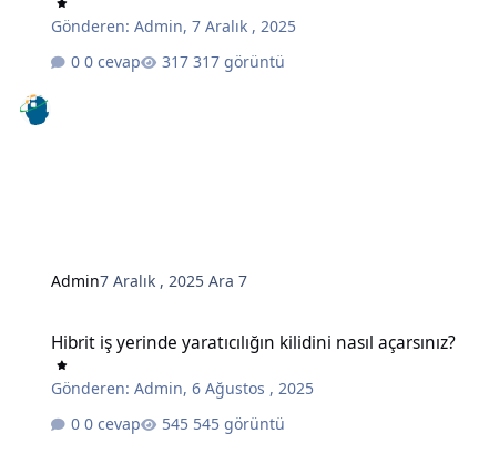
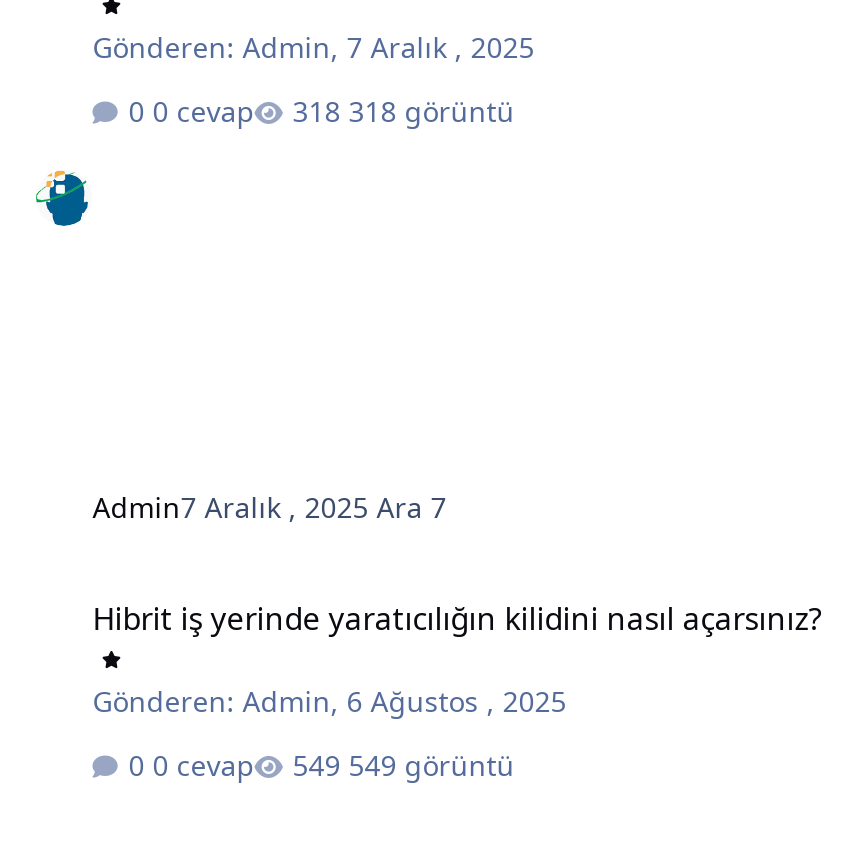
[193,51,285,72] 317 görüntü -> [348,92,514,130] 318 görüntü
[193,413,285,434] 545 görüntü -> [348,746,514,784] 549 görüntü

